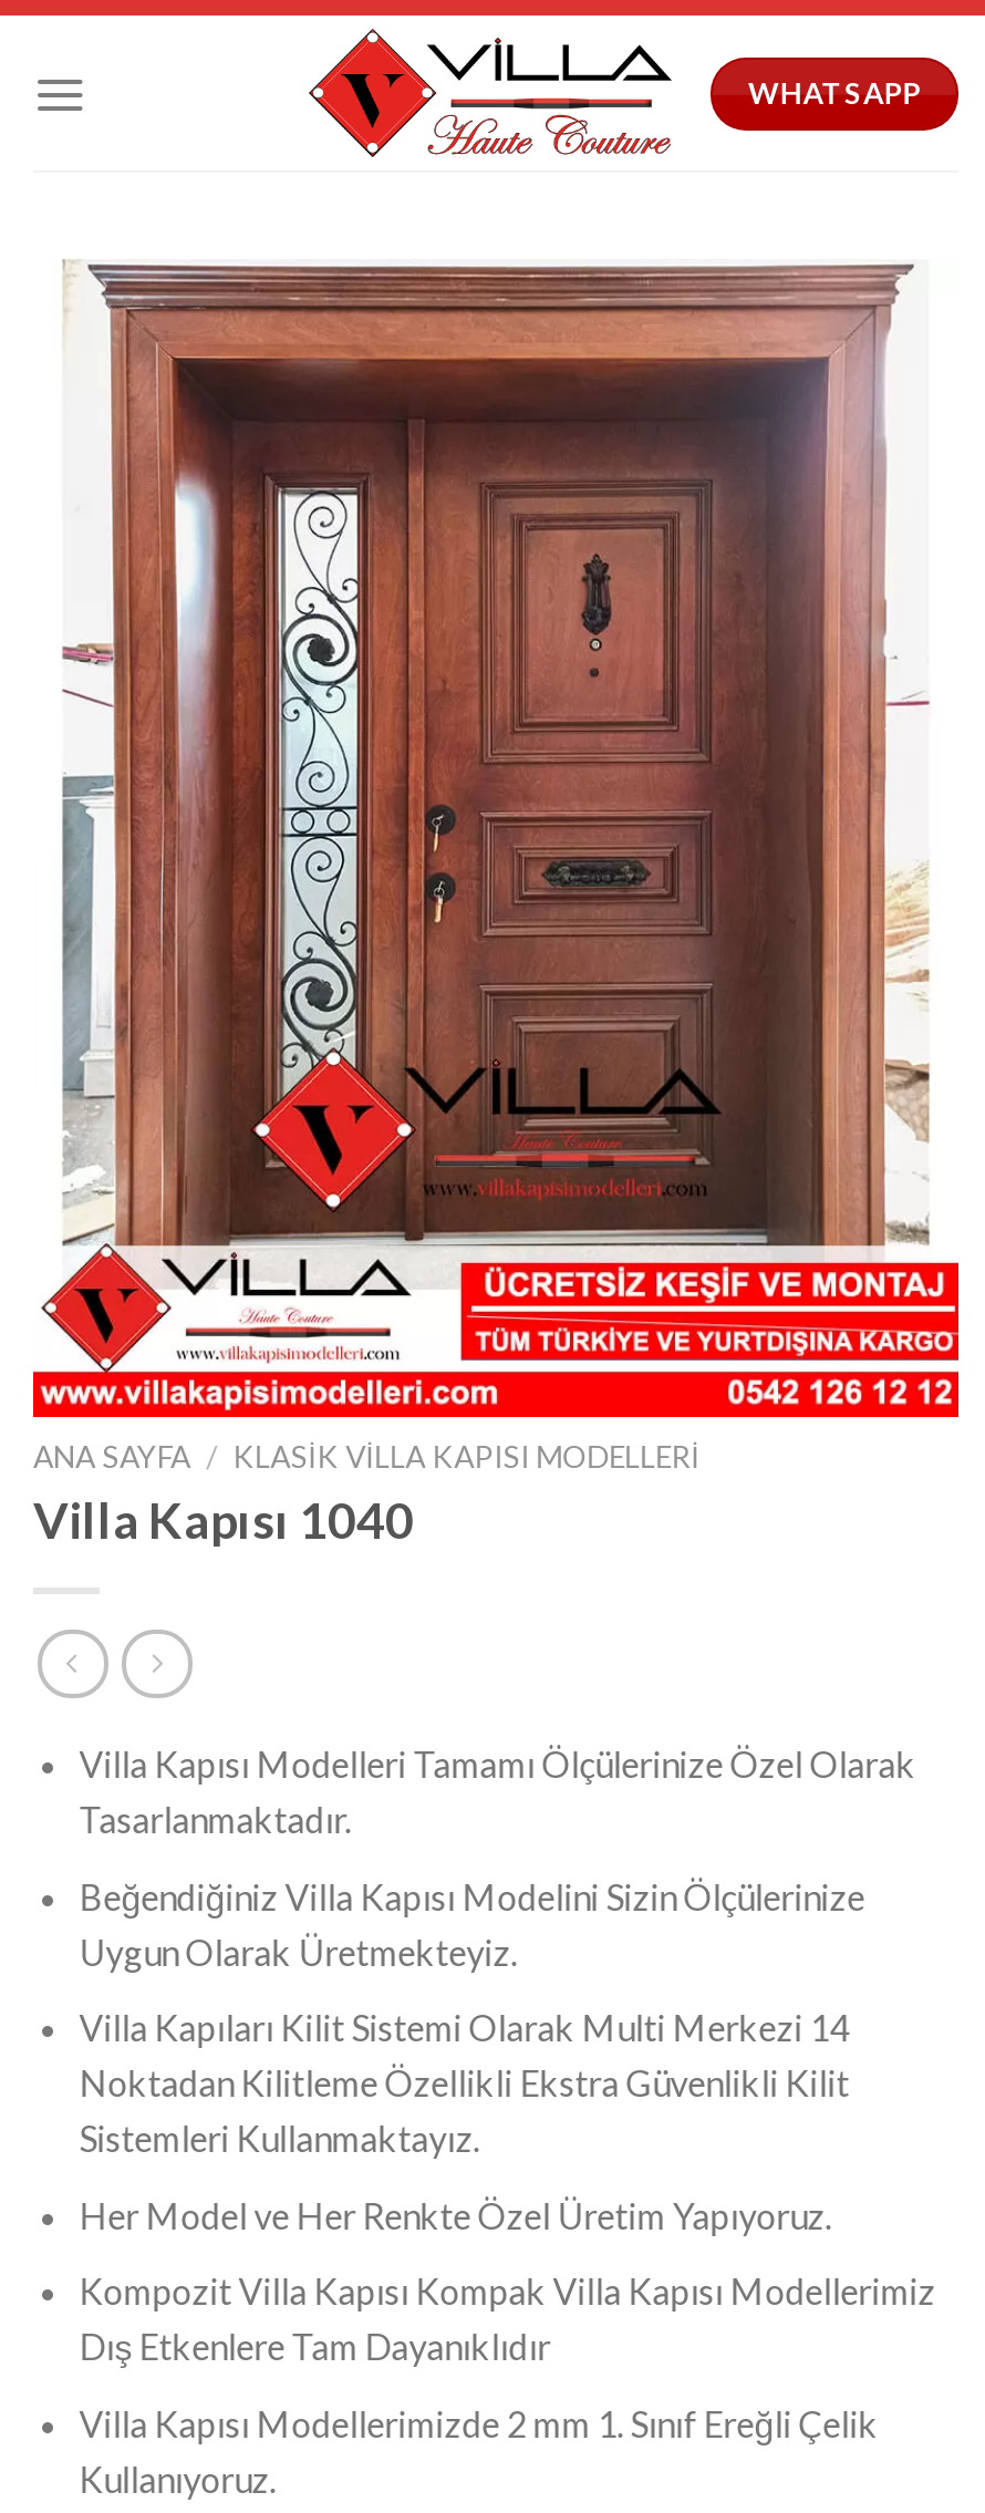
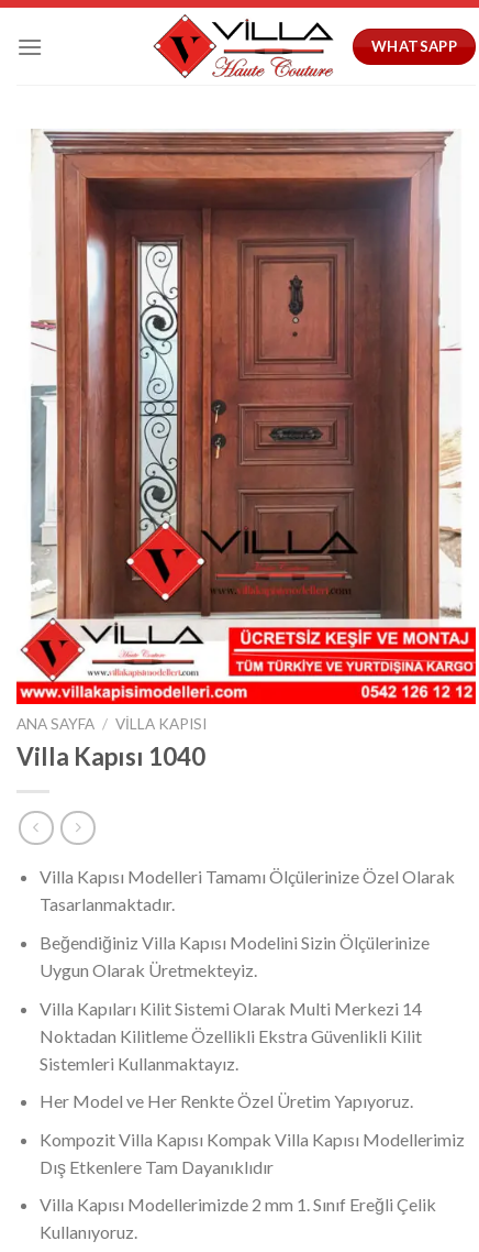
[33,1438,700,1473] ANA SAYFA / KLASIK VILLA KAPISI MODELLERI -> [16,715,207,733] ANA SAYFA / VILLA KAPISI

